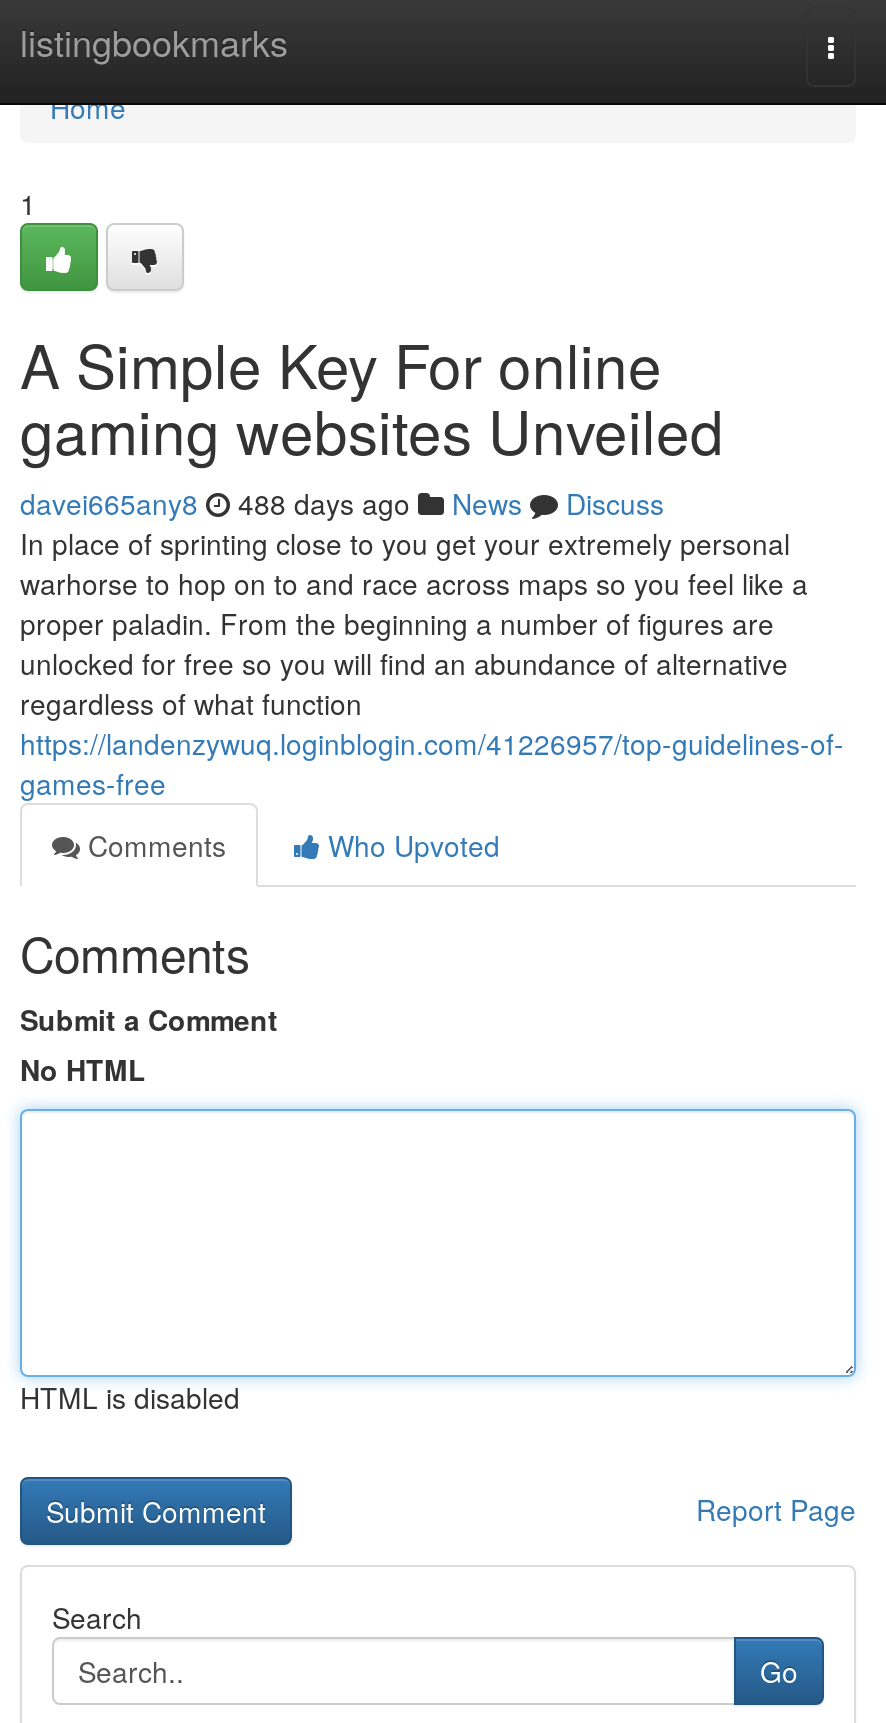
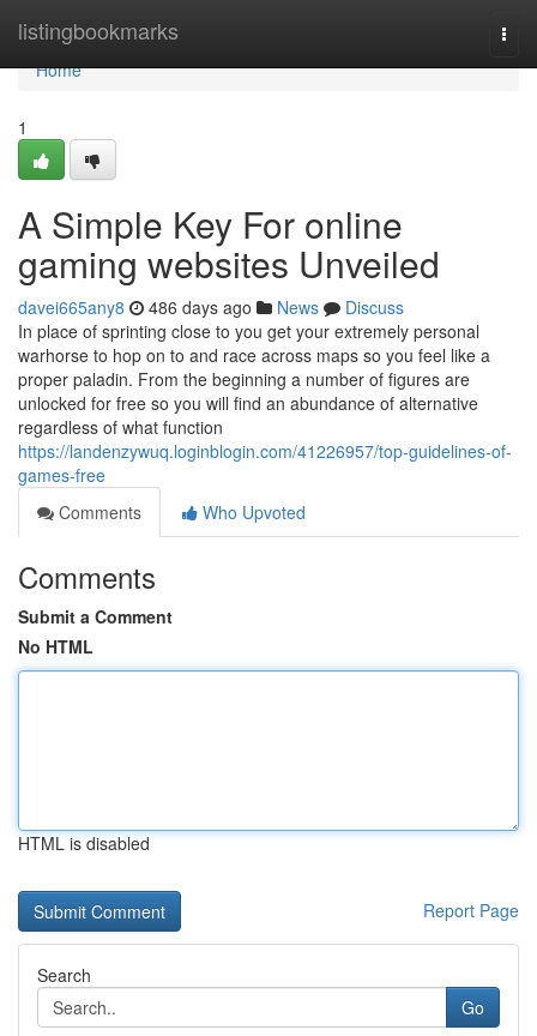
[20,483,664,523] davei665any8 488 days ago News Discuss -> [18,295,404,319] davei665any8 486 days ago News Discuss

